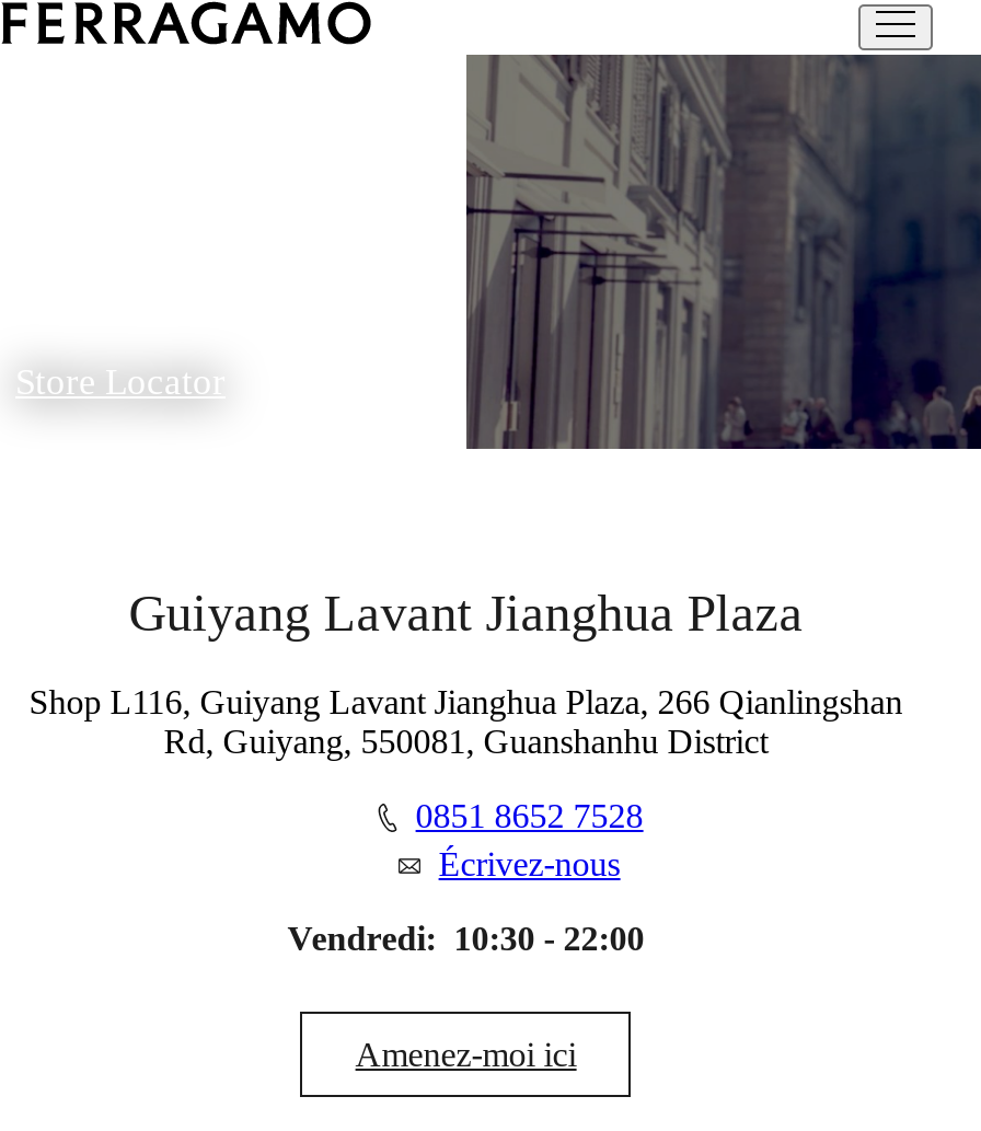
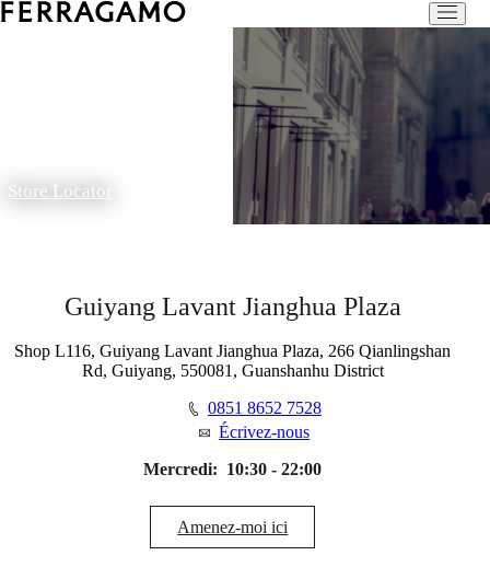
[288,920,644,957] Vendredi: 10:30 - 22:00 -> [144,460,322,479] Mercredi: 10:30 - 22:00

